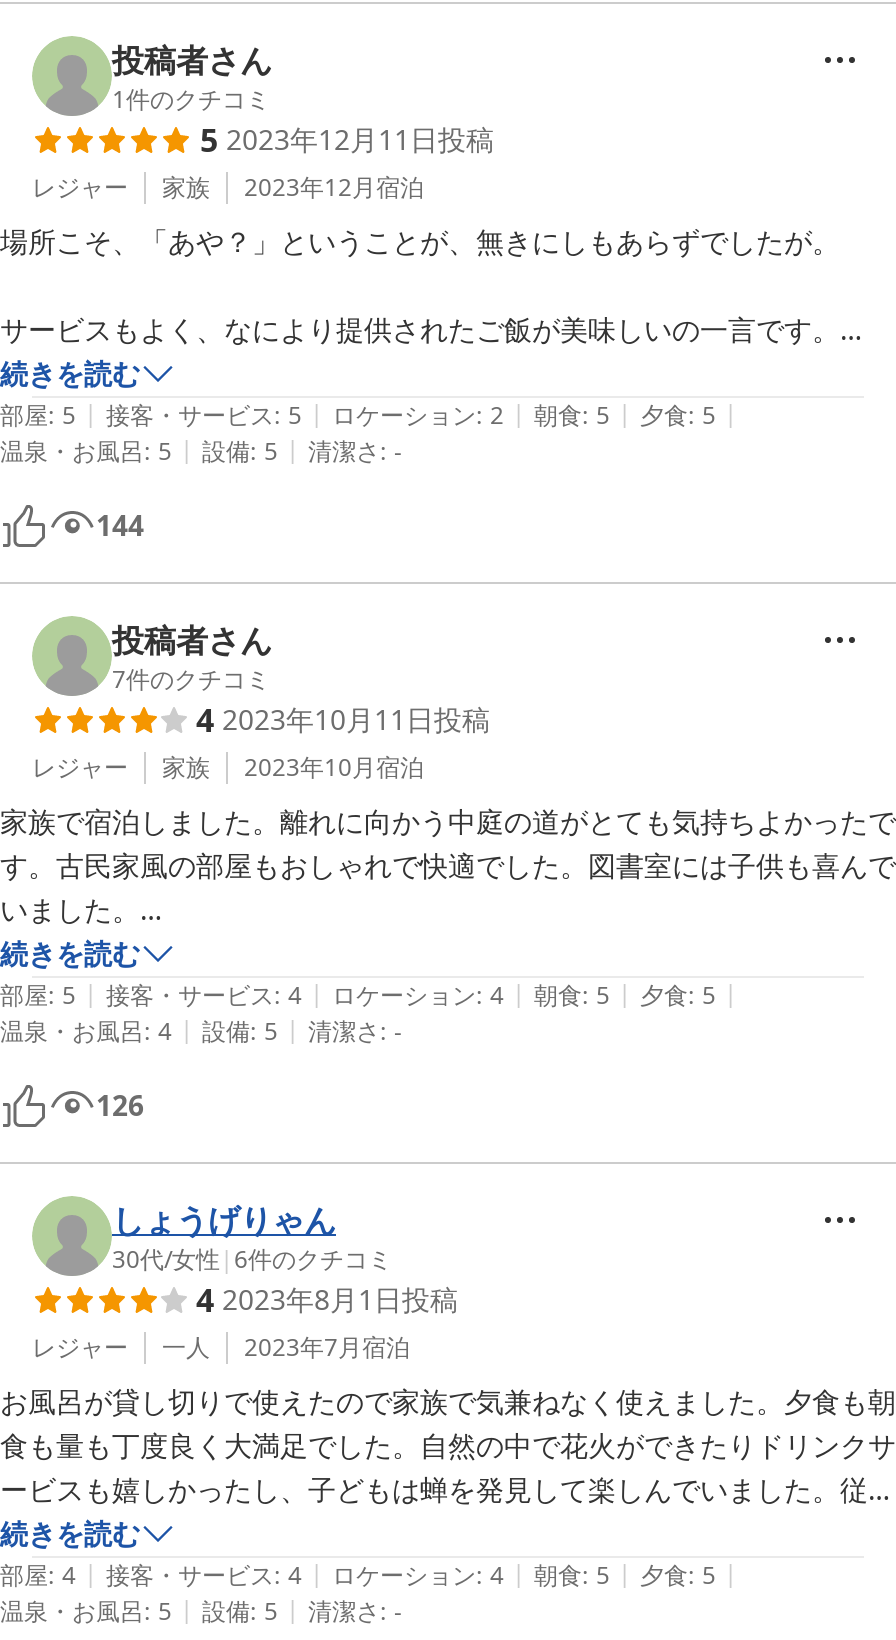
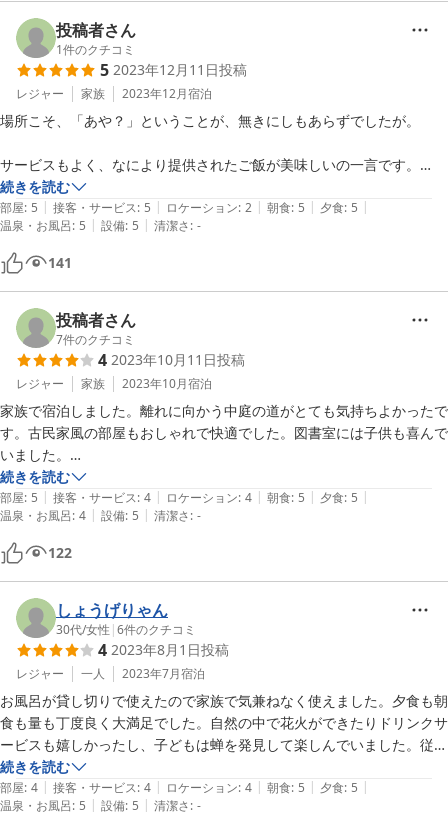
[96,506,144,544] 144 -> [48,253,72,272] 141
[96,1086,144,1124] 126 -> [48,543,72,562] 122

